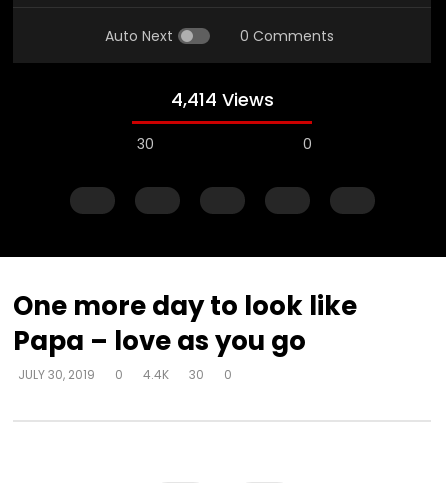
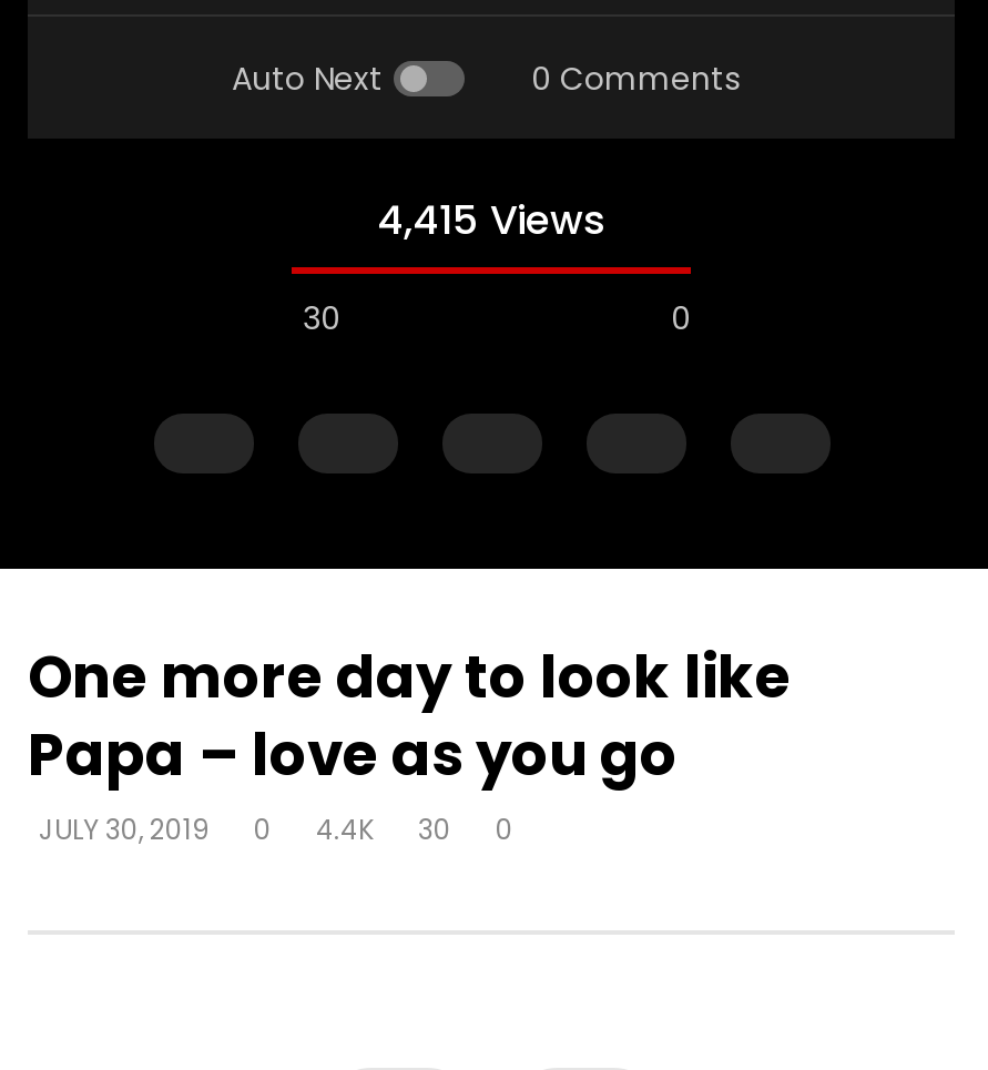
[170,87,273,112] 4,414 Views -> [377,192,605,247] 4,415 Views

